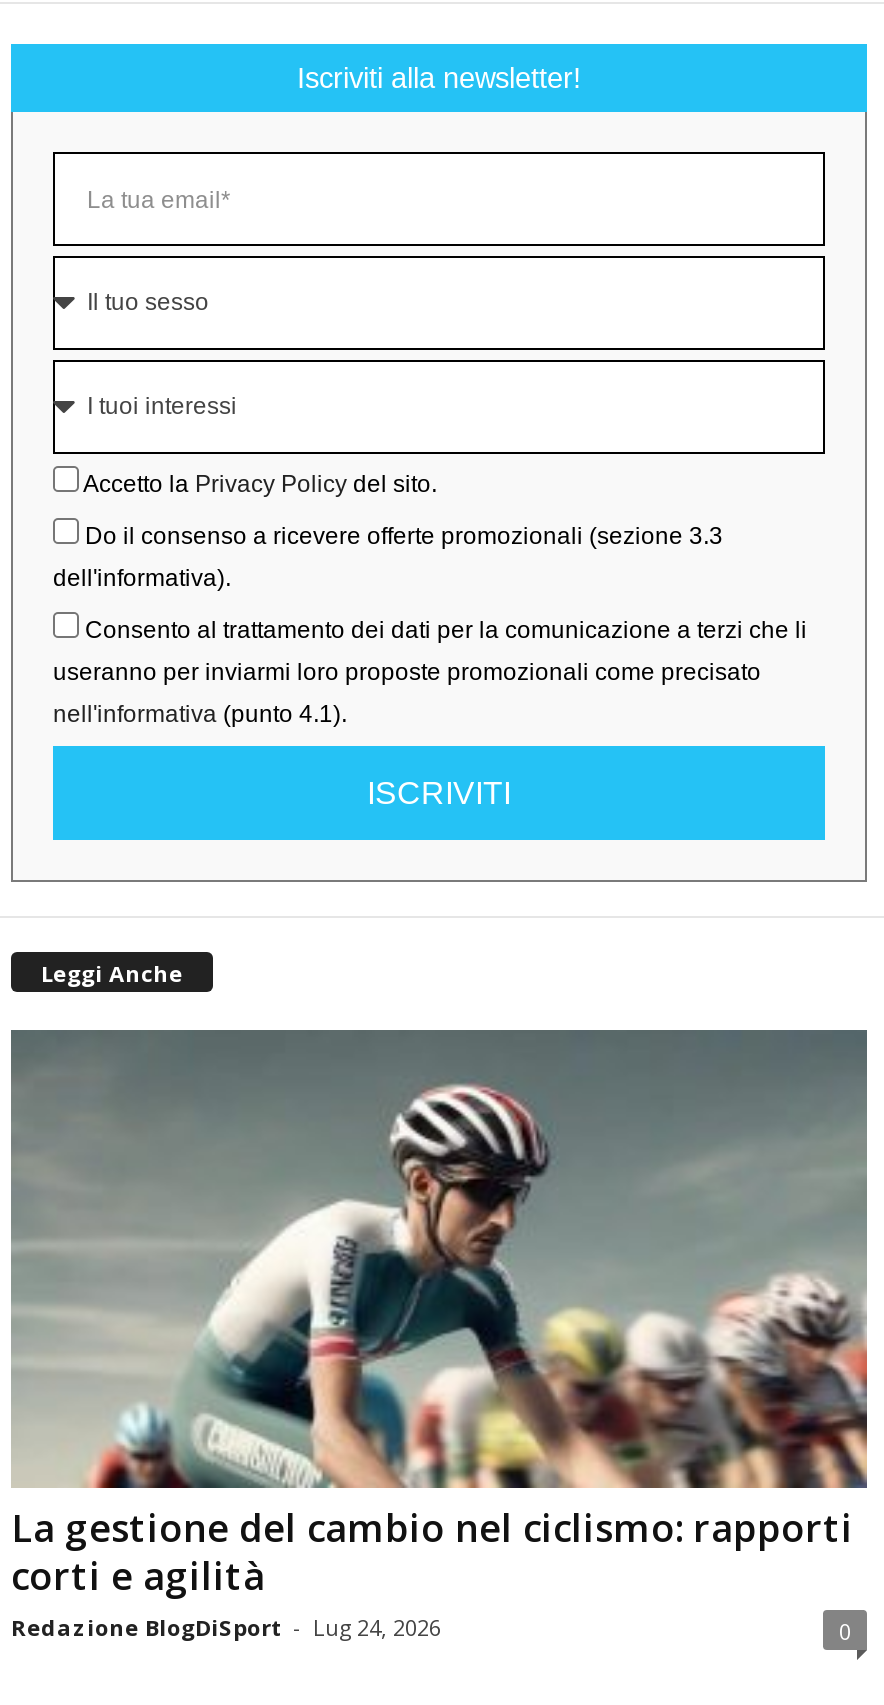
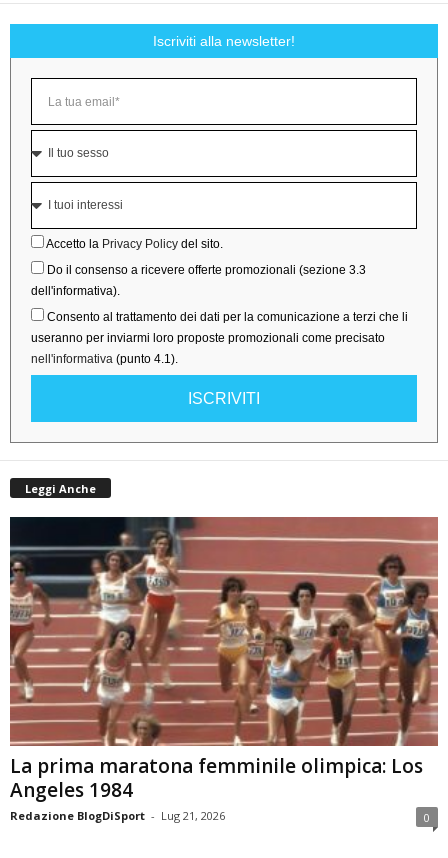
[9,1028,869,1641] [image] | La gestione del cambio nel ciclismo: rapporti | corti e agilità | Redazione BlogDiSport - Lug 24, 2026 -> [9,516,439,823] [image] | La prima maratona femminile olimpica: Los | Angeles 1984 | Redazione BlogDiSport - Lug 21, 2026

